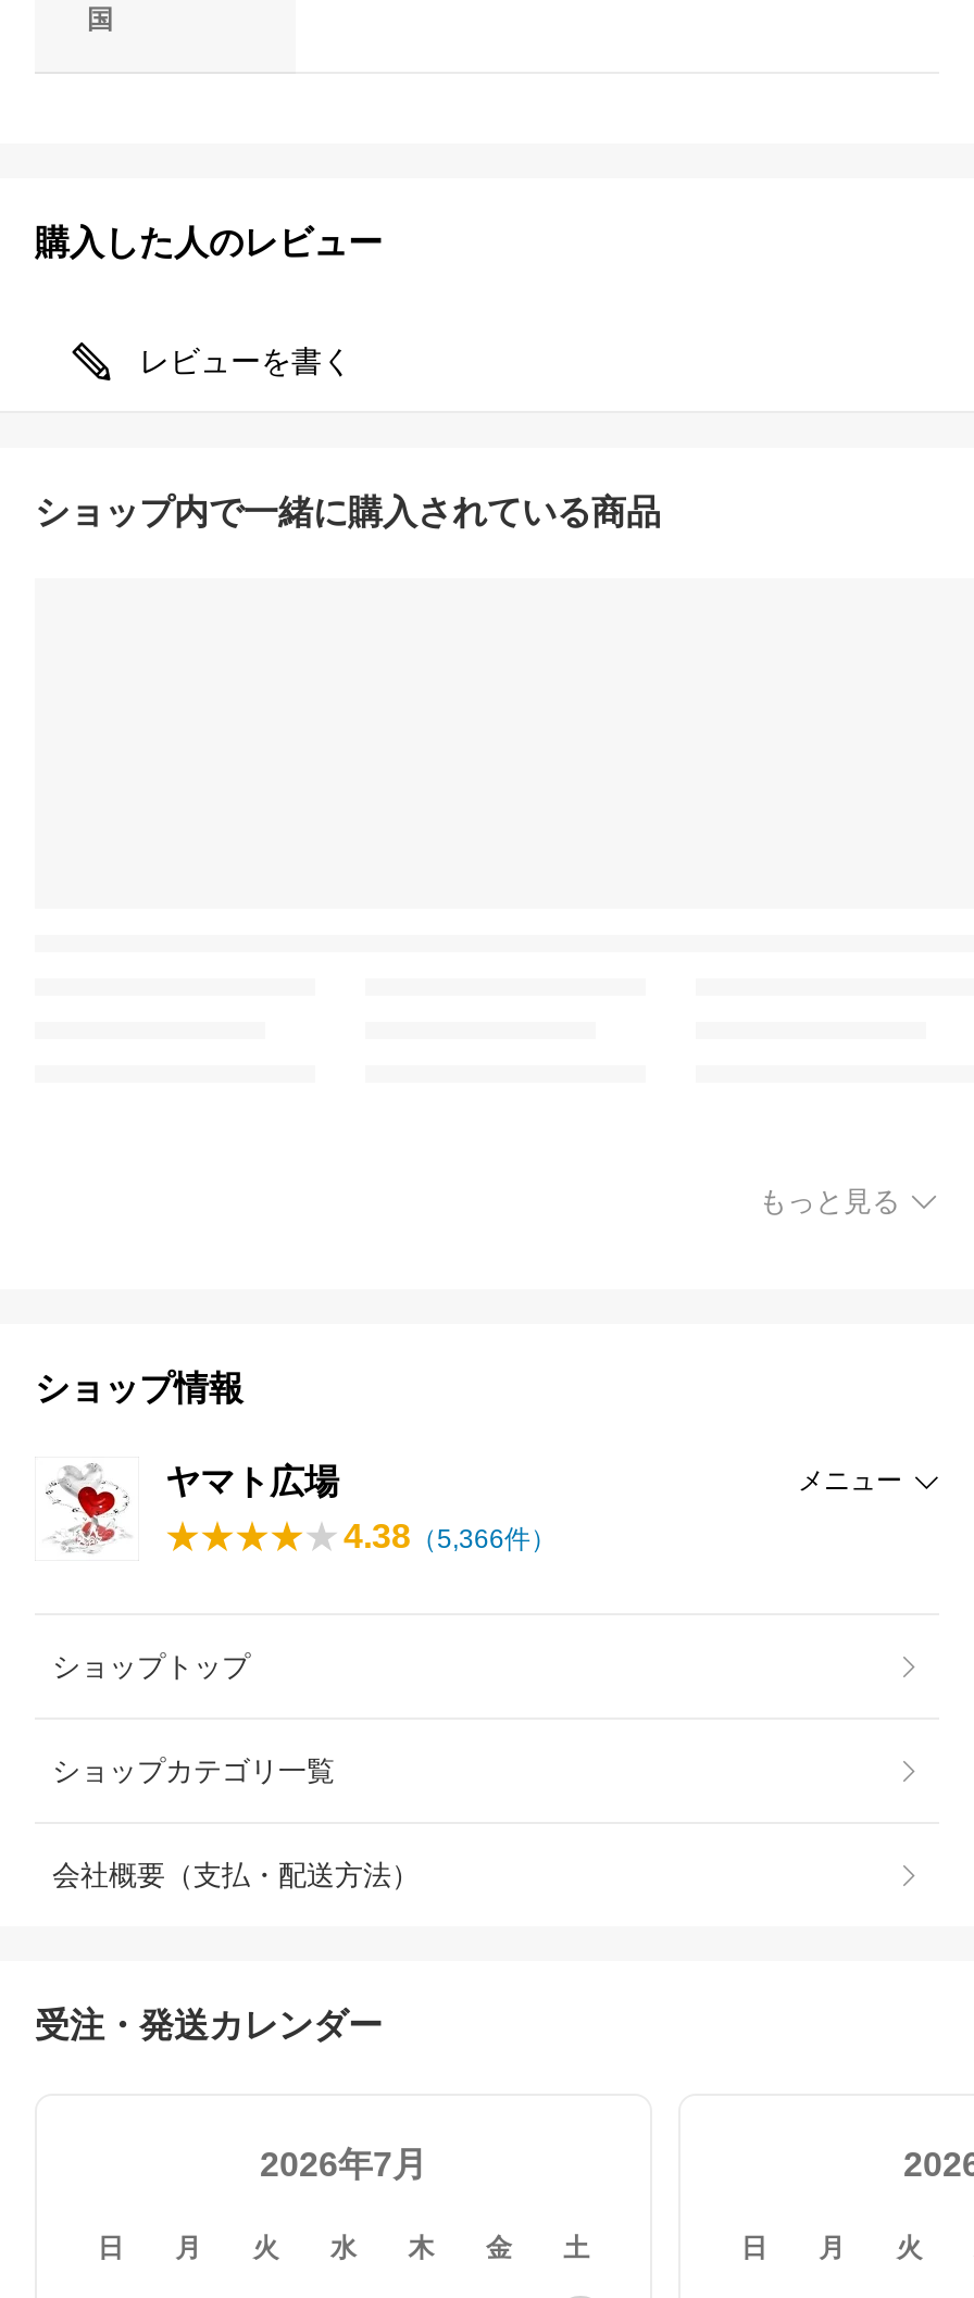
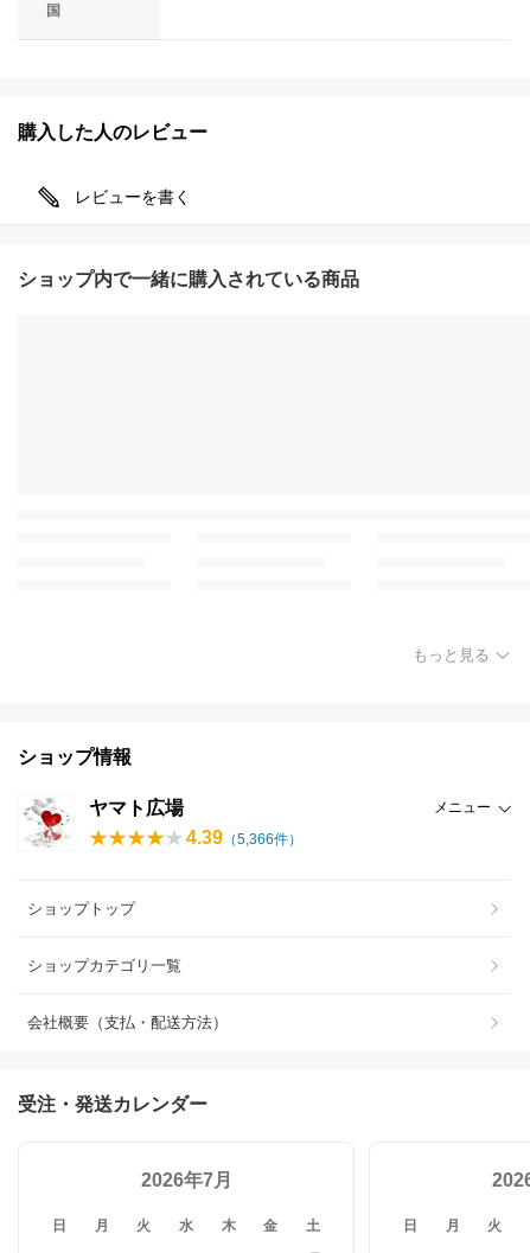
[344,1518,557,1554] 4.38（5,366件） -> [186,827,302,848] 4.39（5,366件）

